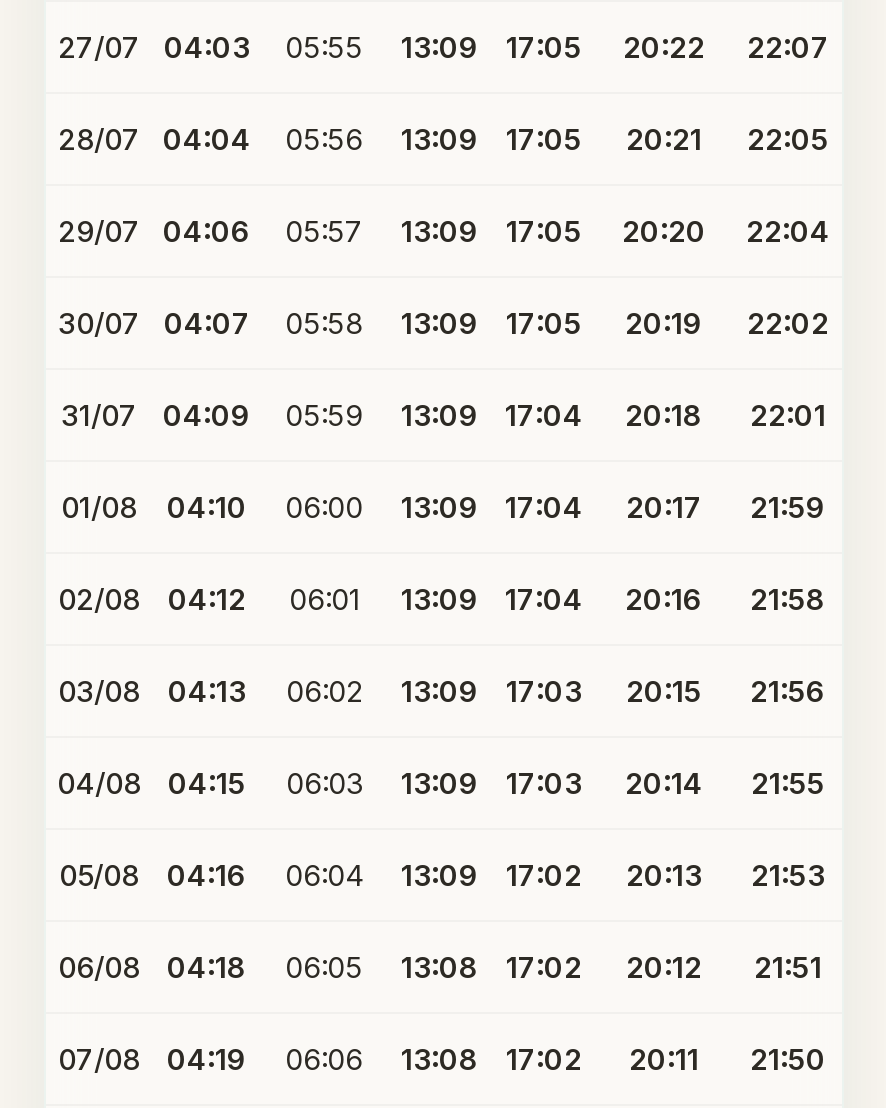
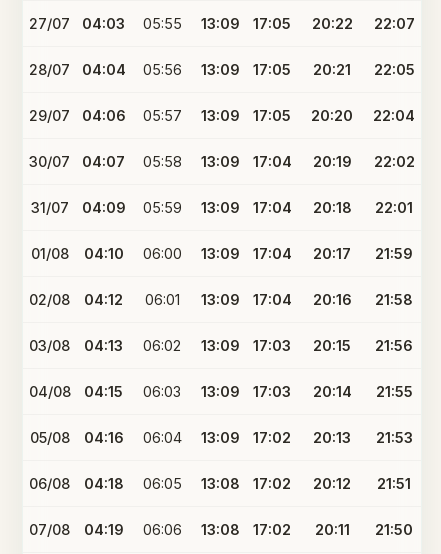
[58,306,829,340] 30/07 04:07 05:58 13:09 17:05 20:19 22:02 -> [29,153,414,170] 30/07 04:07 05:58 13:09 17:04 20:19 22:02

